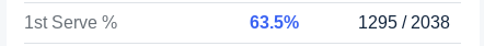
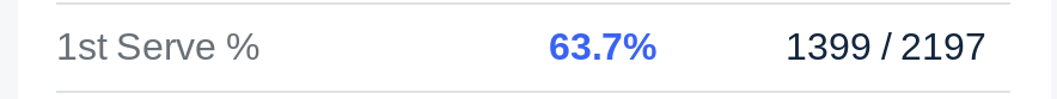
[250,13,299,32] 63.5% -> [549,26,656,67] 63.7%
[358,13,450,32] 1295 / 2038 -> [786,26,986,67] 1399 / 2197

